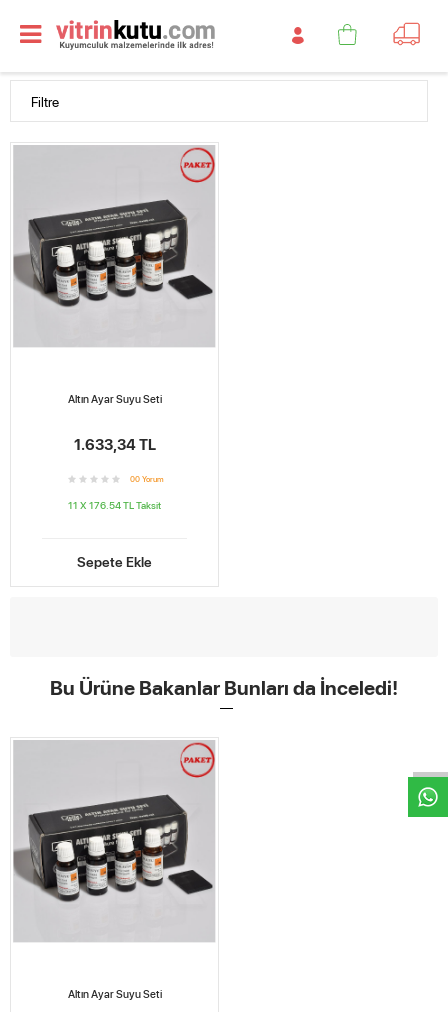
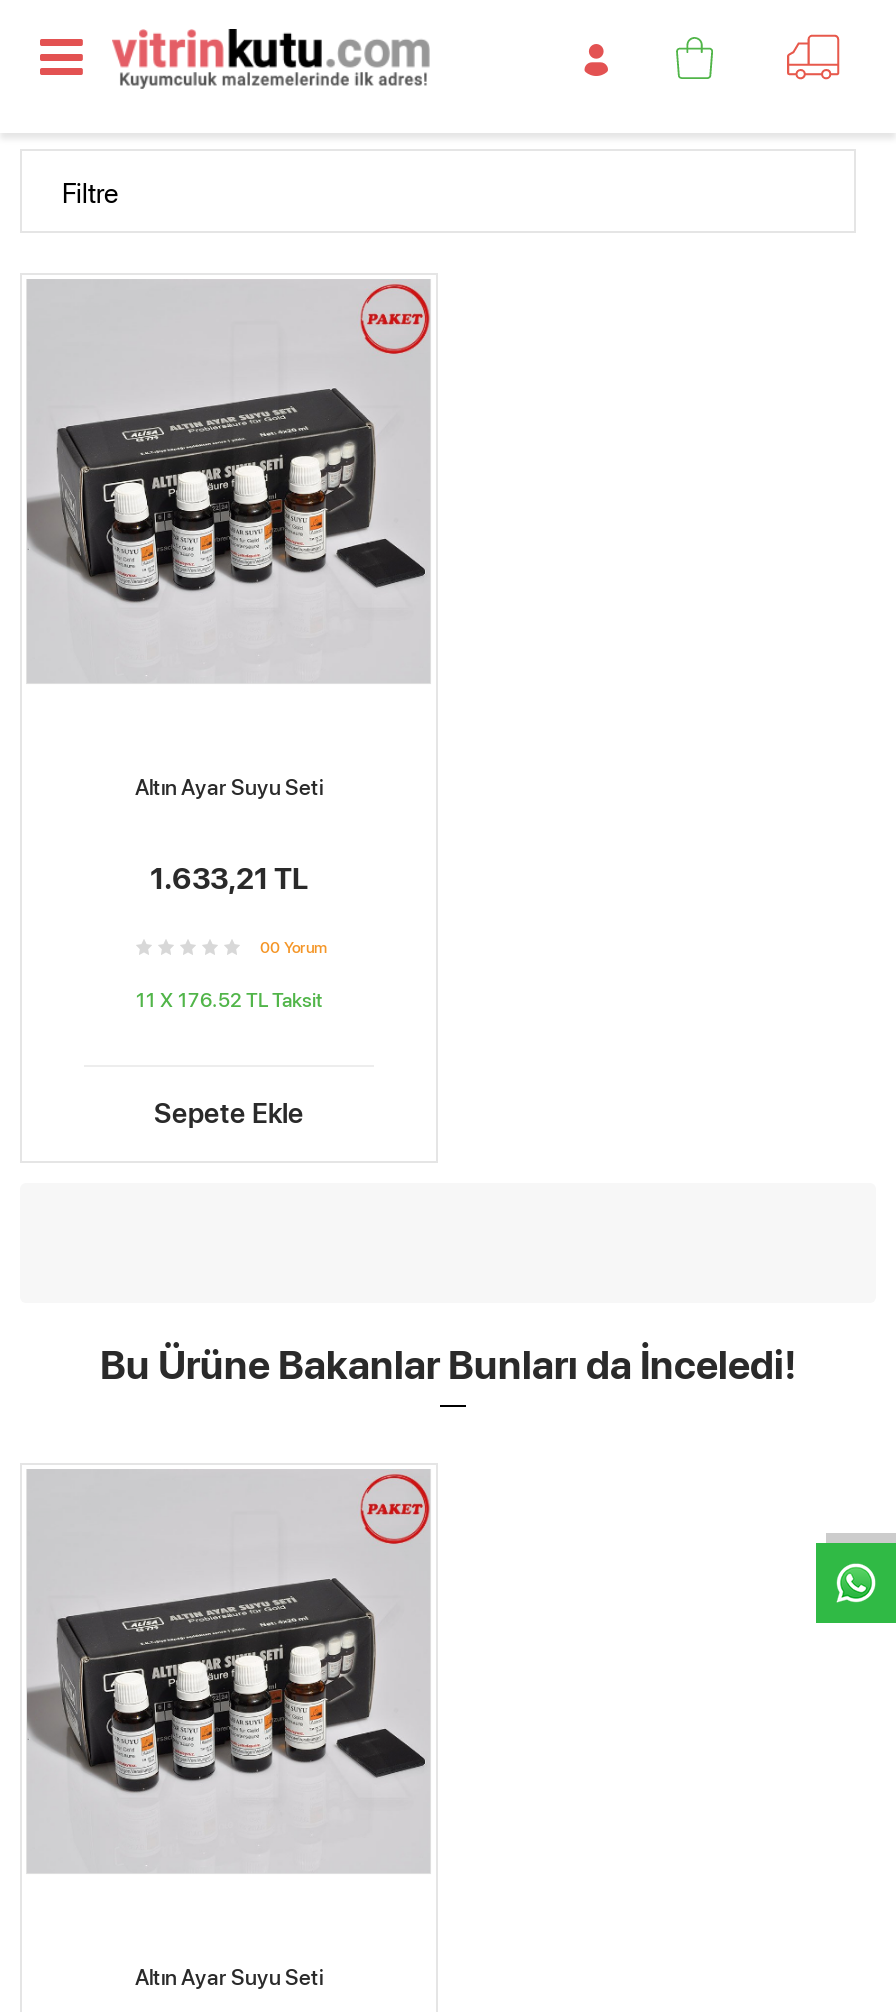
[73,434,155,454] 1.633,34 TL -> [150,857,308,897] 1.633,21 TL
[68,499,161,511] 11 X 176.54 TLTaksit -> [136,987,322,1011] 11 X 176.52 TLTaksit

